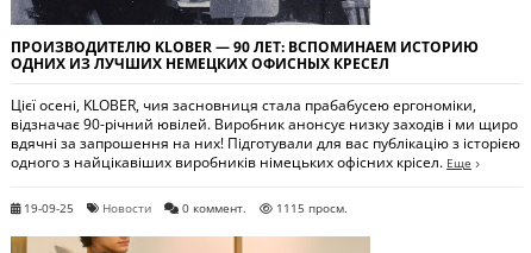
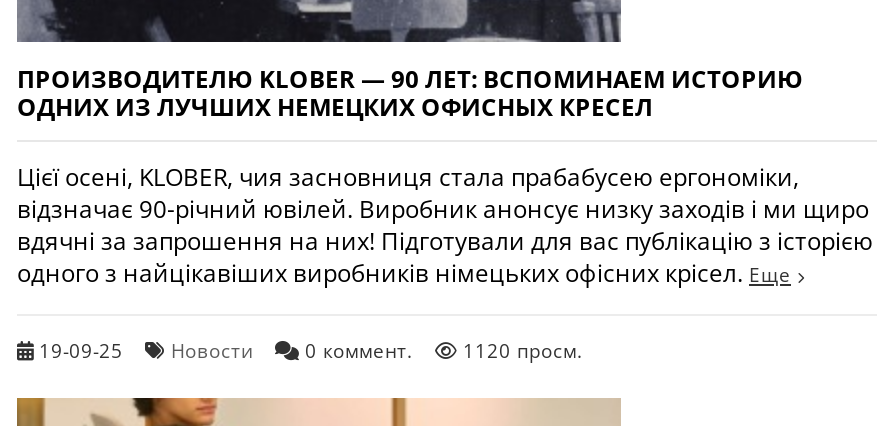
[24,200,348,216] 19-09-25 Новости 0 коммент. 1115 просм. -> [39,337,583,363] 19-09-25 Новости 0 коммент. 1120 просм.

